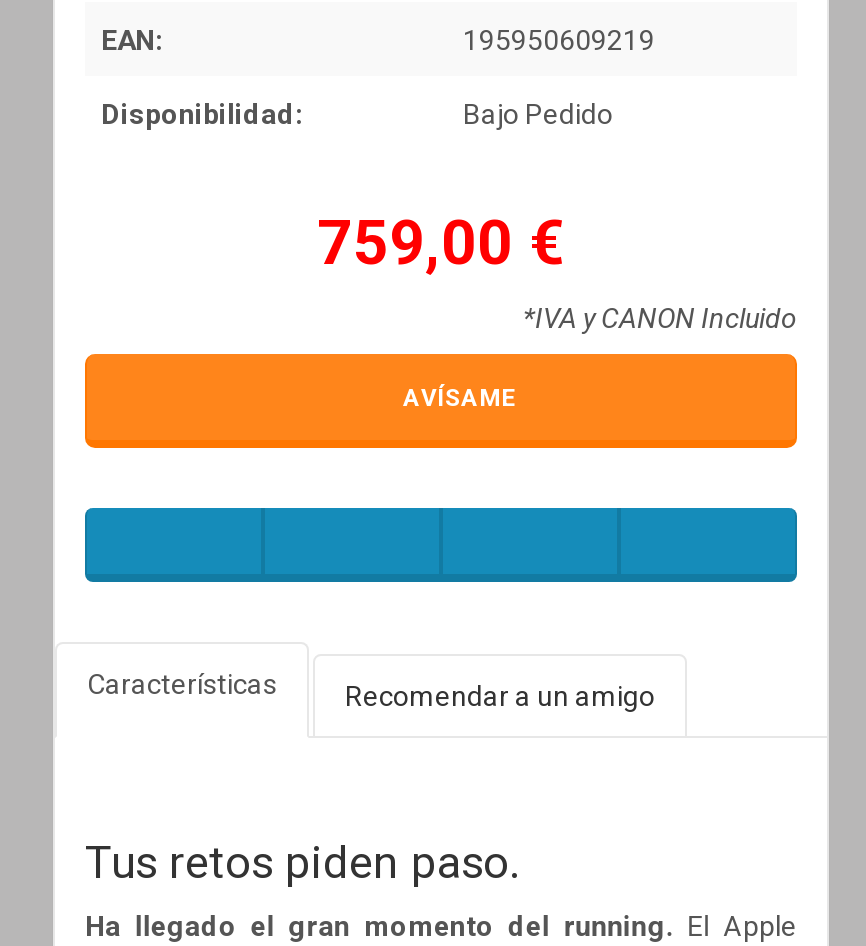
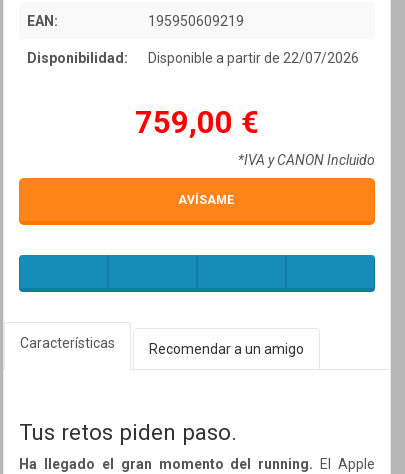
[463,97,613,129] Bajo Pedido -> [148,50,359,66] Disponible a partir de 22/07/2026

